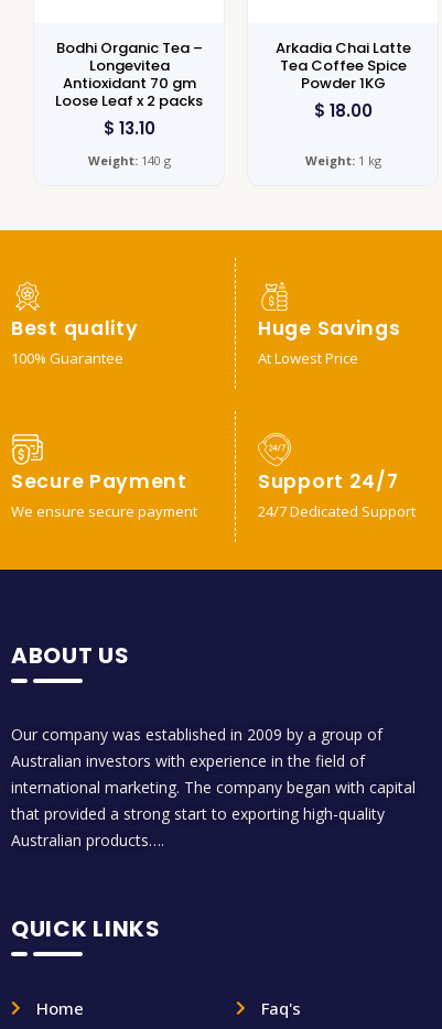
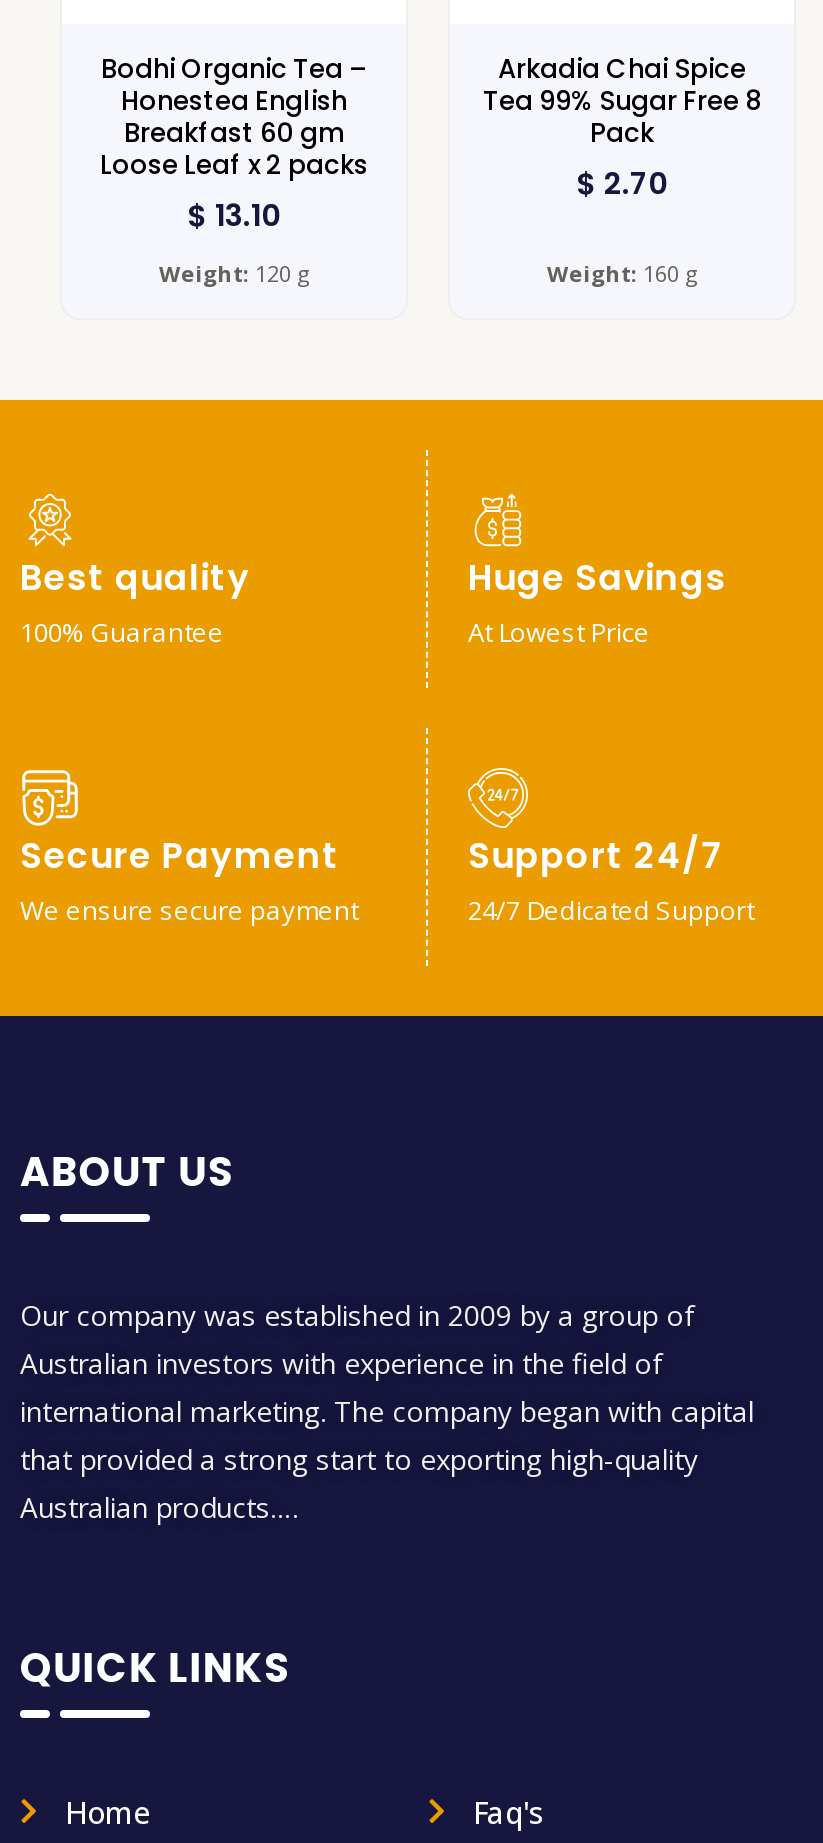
[275,38,411,122] Arkadia Chai Latte | Tea Coffee Spice | Powder 1KG | $18.00 -> [483,51,761,204] Arkadia Chai Spice | Tea 99% Sugar Free 8 | Pack | $2.70
[62,56,196,94] Longevitea | Antioxidant 70 gm -> [121,83,347,153] Honestea English | Breakfast 60 gm
[88,153,170,169] Weight: 140 g -> [159,259,309,289] Weight: 120 g
[305,153,381,169] Weight: 1 kg -> [547,259,697,289] Weight: 160 g

